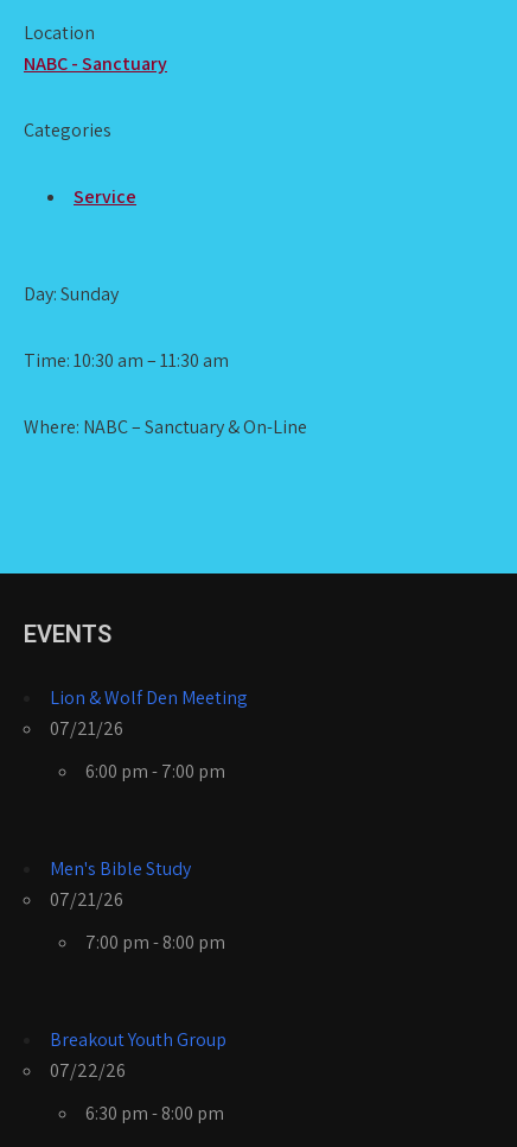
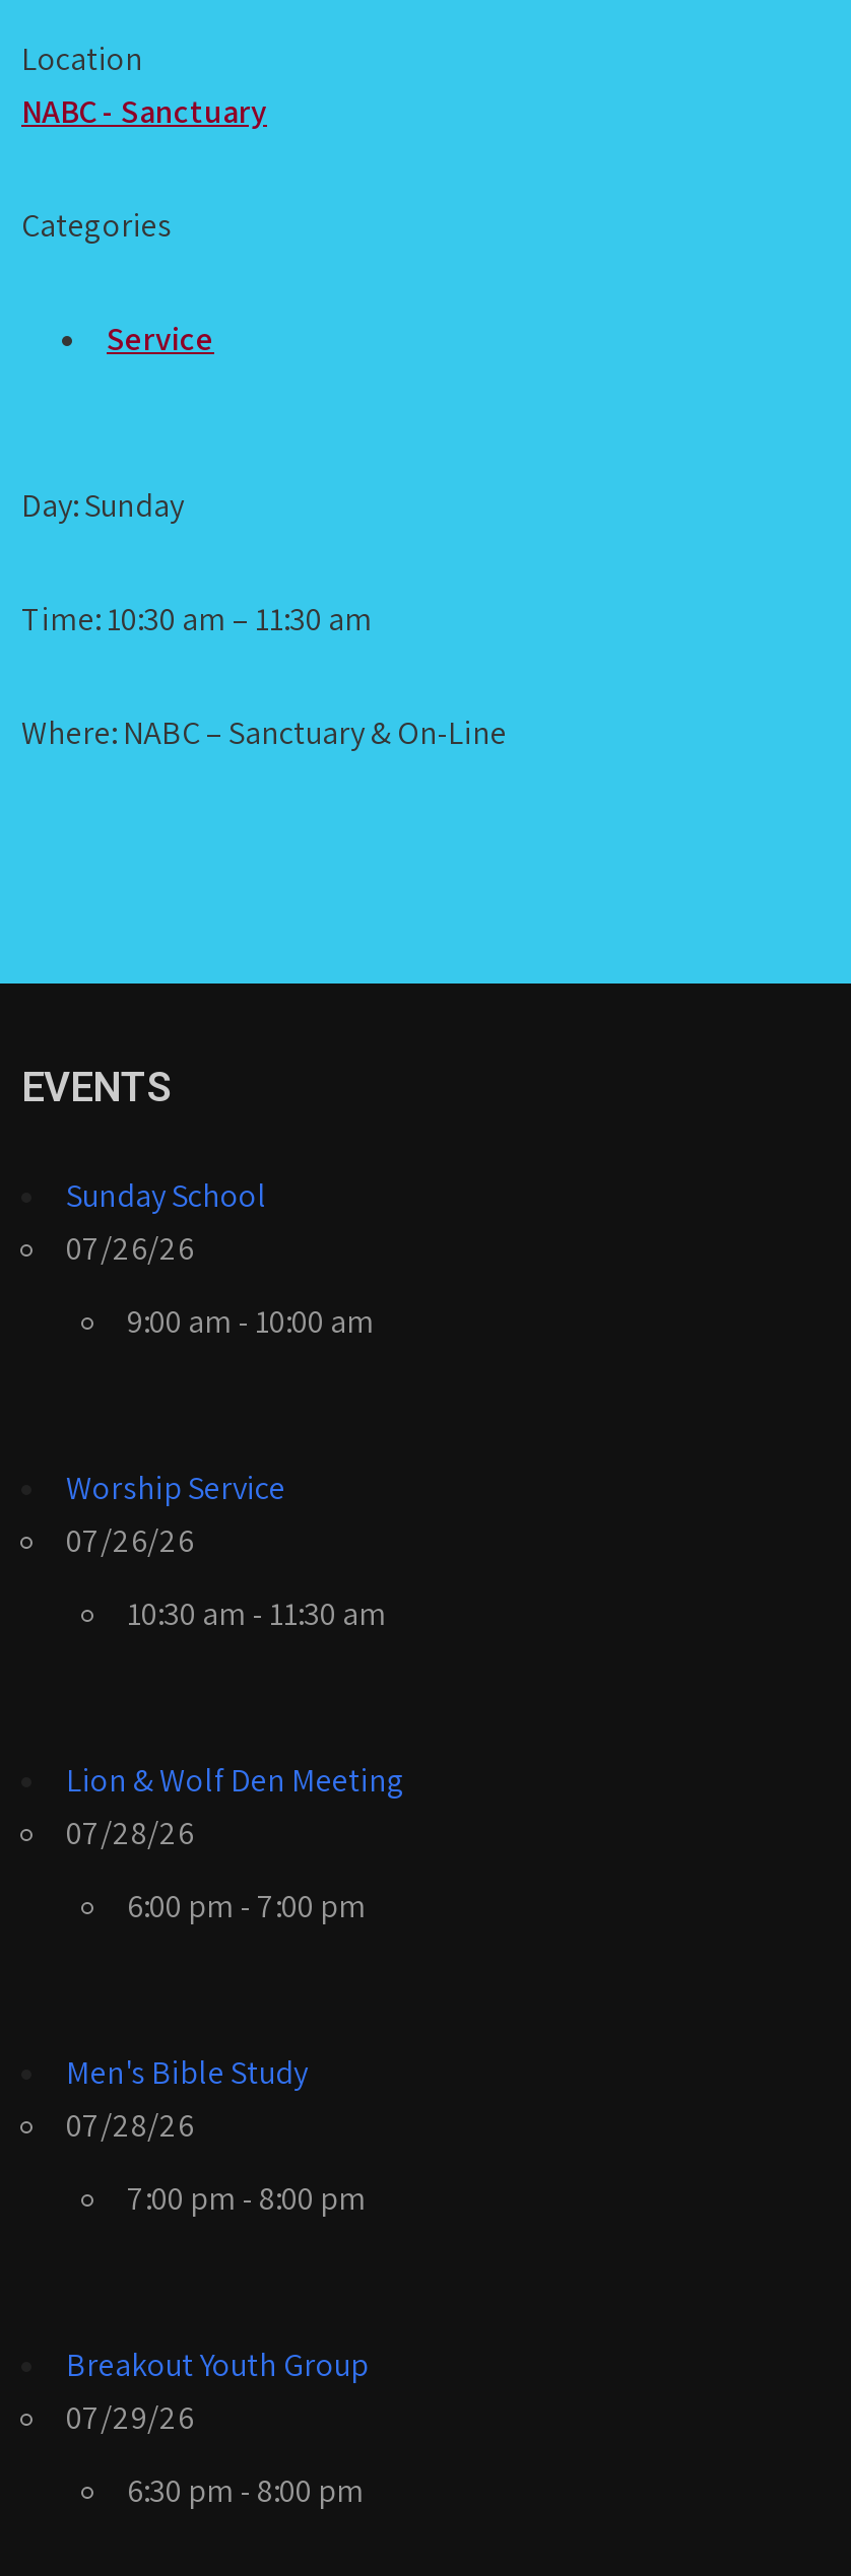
none -> [66,1174,375,1343] Sunday School | 07/26/26 | 9:00 am - 10:00 am
none -> [66,1467,387,1635] Worship Service | 07/26/26 | 10:30 am - 11:30 am
[50,716,123,741] 07/21/26 -> [66,1812,194,1854] 07/28/26
[50,887,123,912] 07/21/26 -> [66,2104,194,2147] 07/28/26
[50,1058,126,1083] 07/22/26 -> [66,2396,194,2439] 07/29/26

